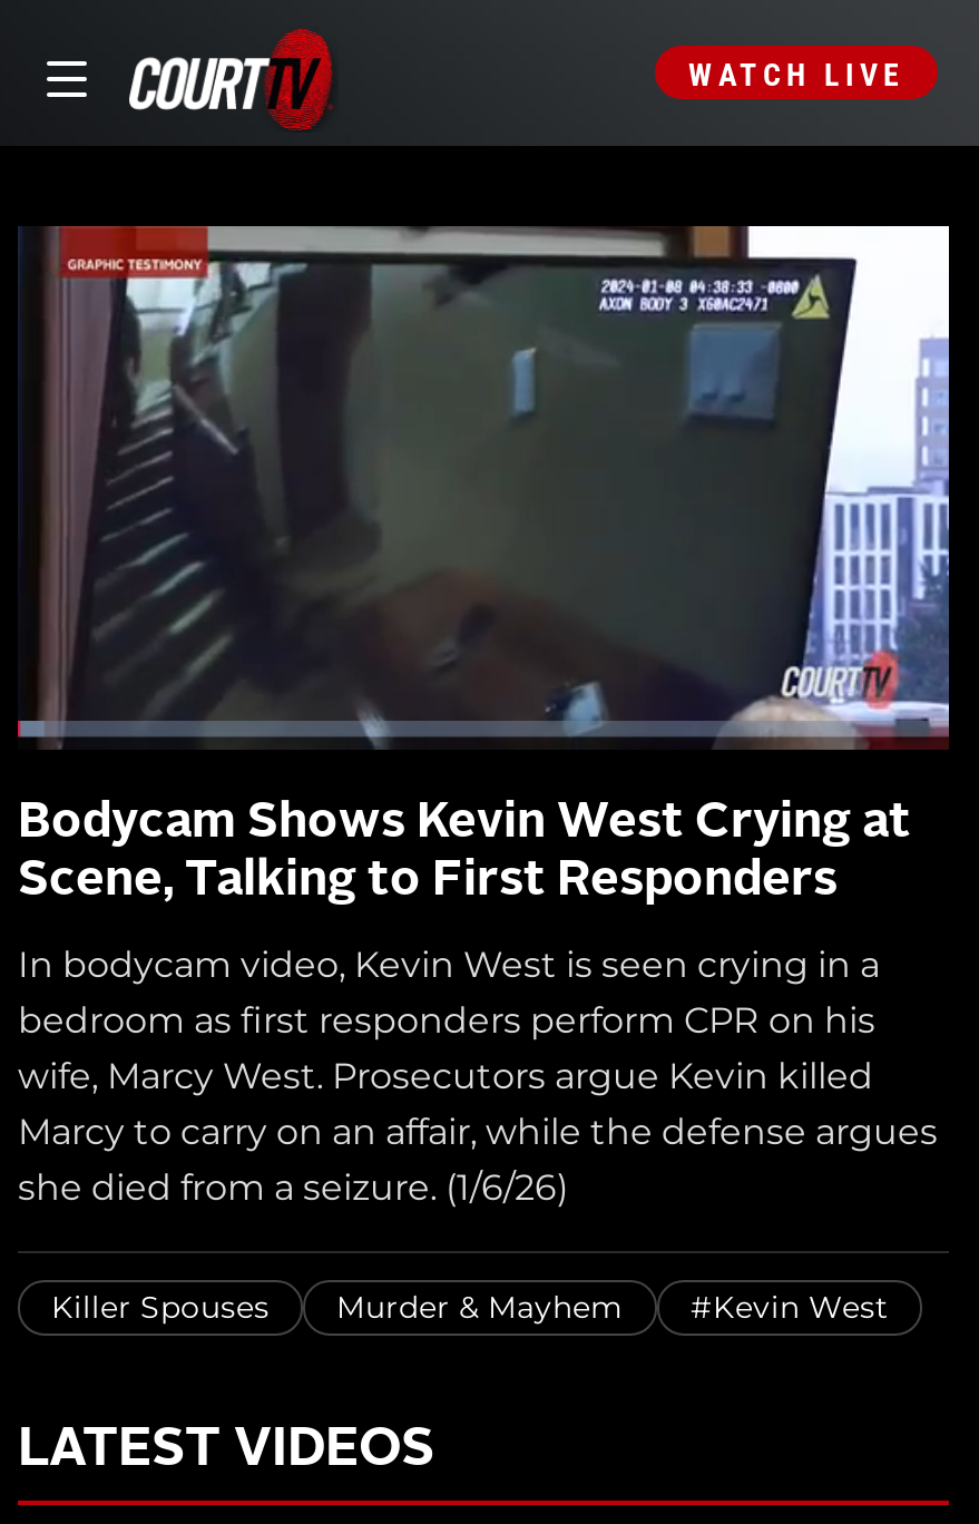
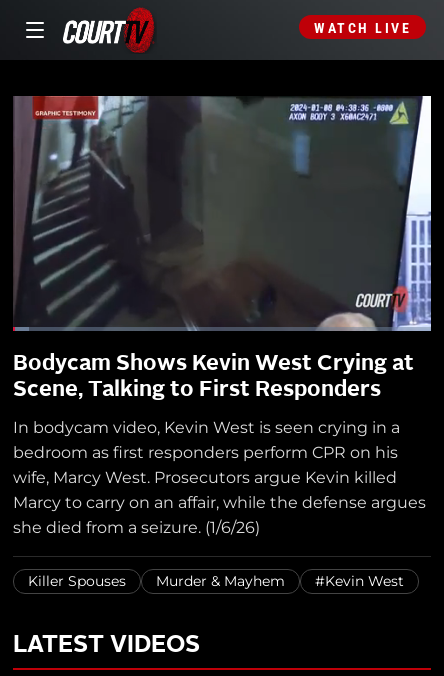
[16,224,949,750] [image] -> [12,96,432,332] [image]

